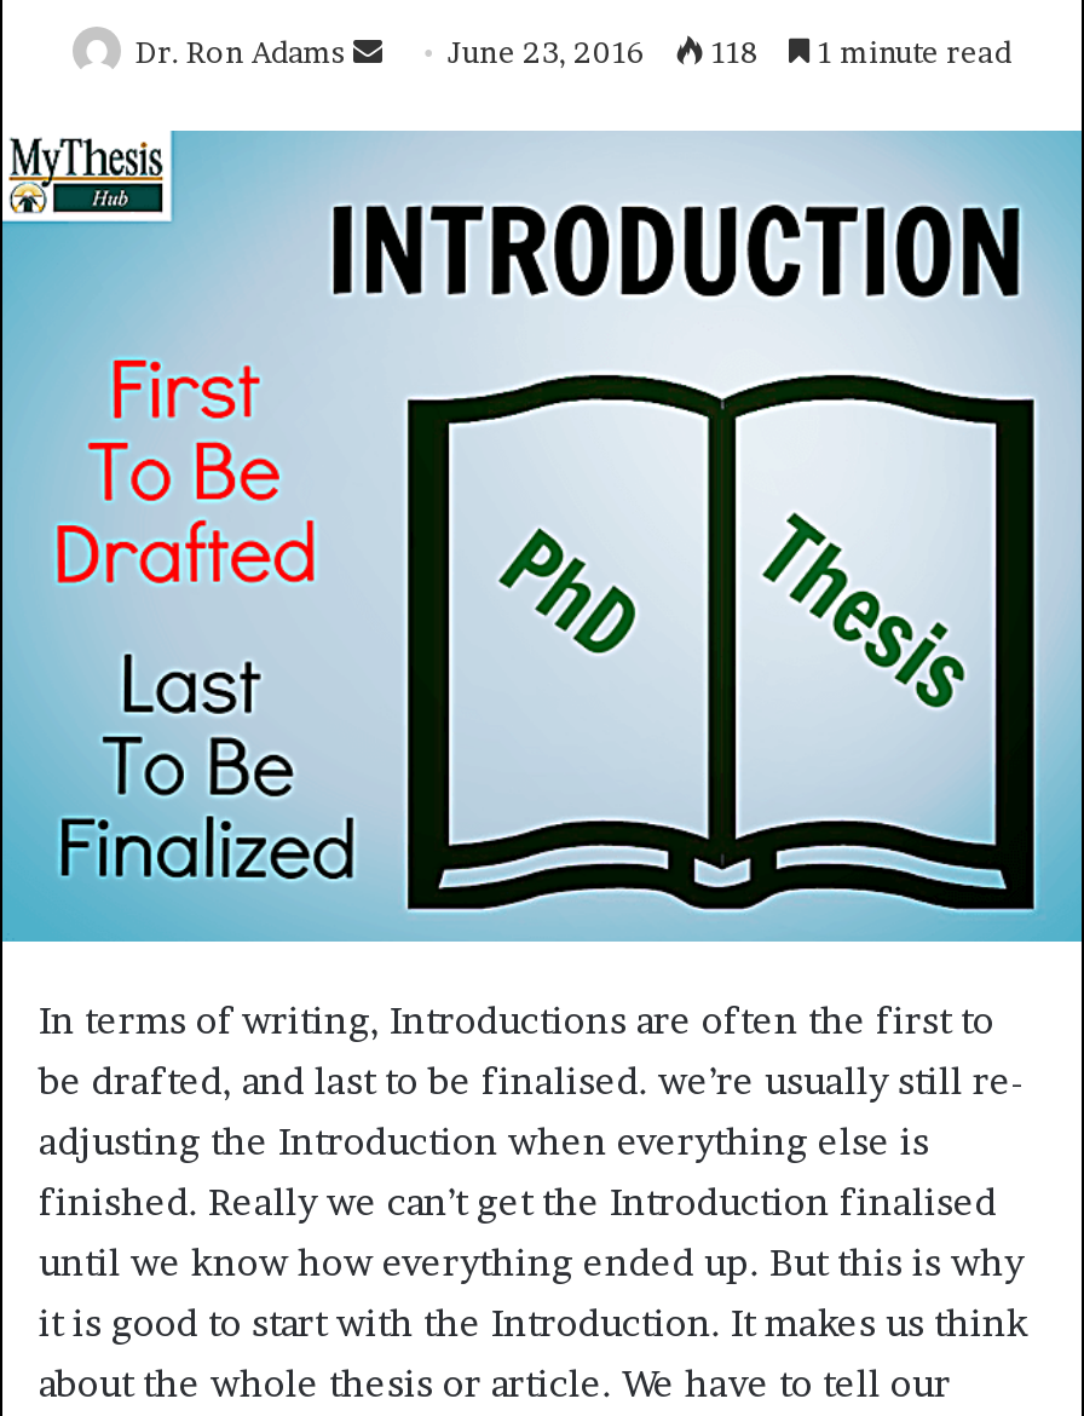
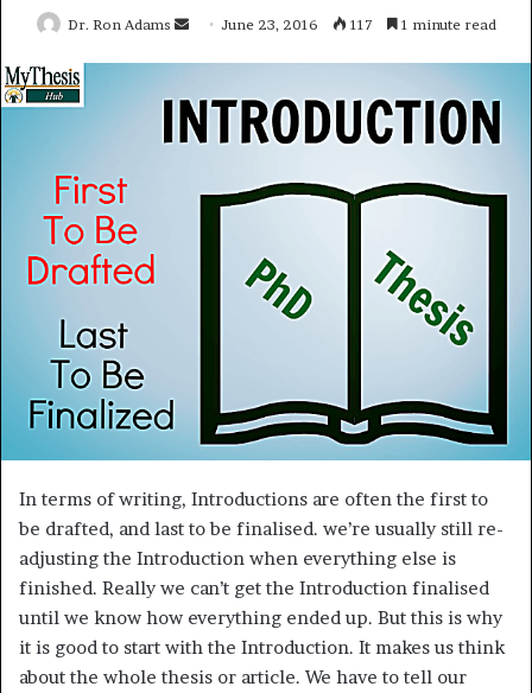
[704,35,760,71] 118 -> [346,16,372,34] 117

